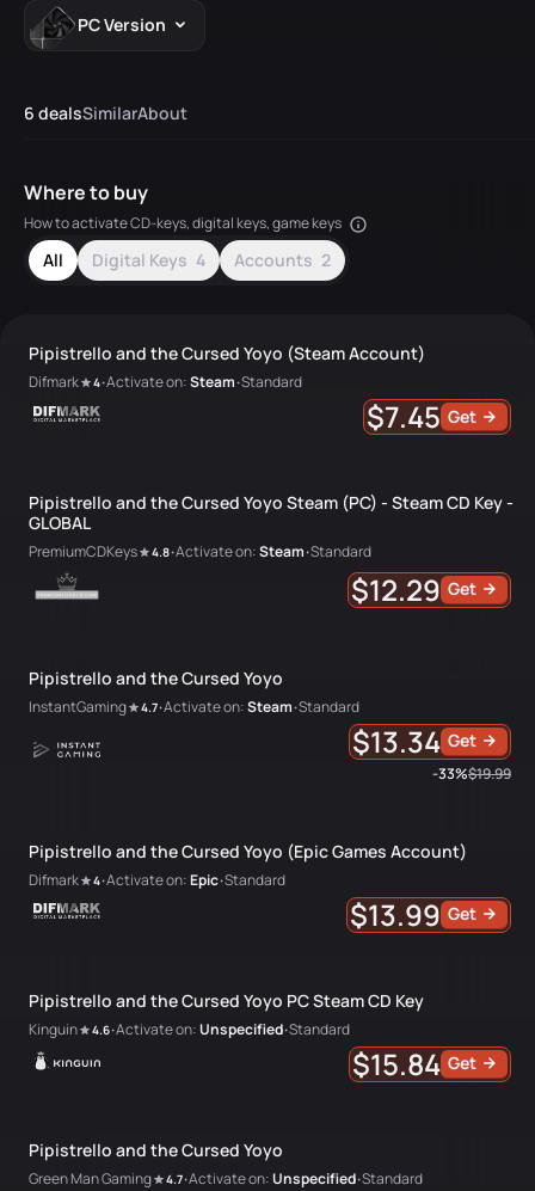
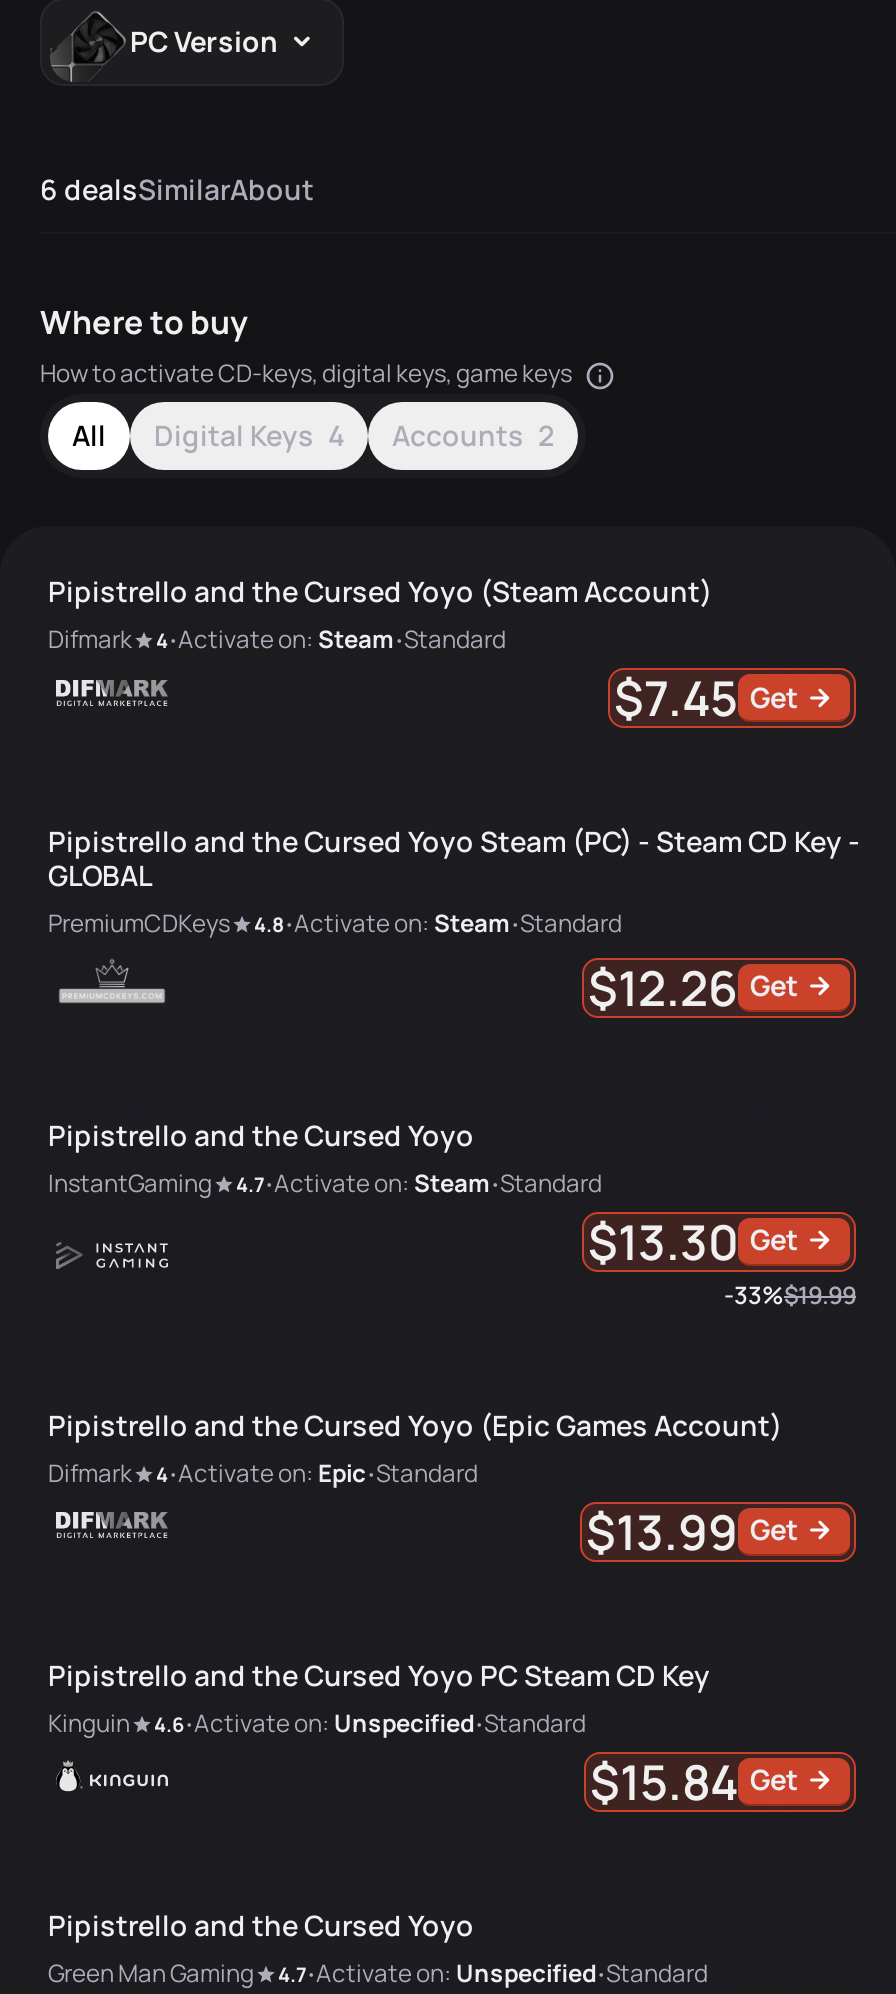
[351,569,476,609] $12.29 Get -> [588,953,798,1019] $12.26 Get
[352,721,476,761] $13.34 Get -> [588,1208,798,1274] $13.30 Get

